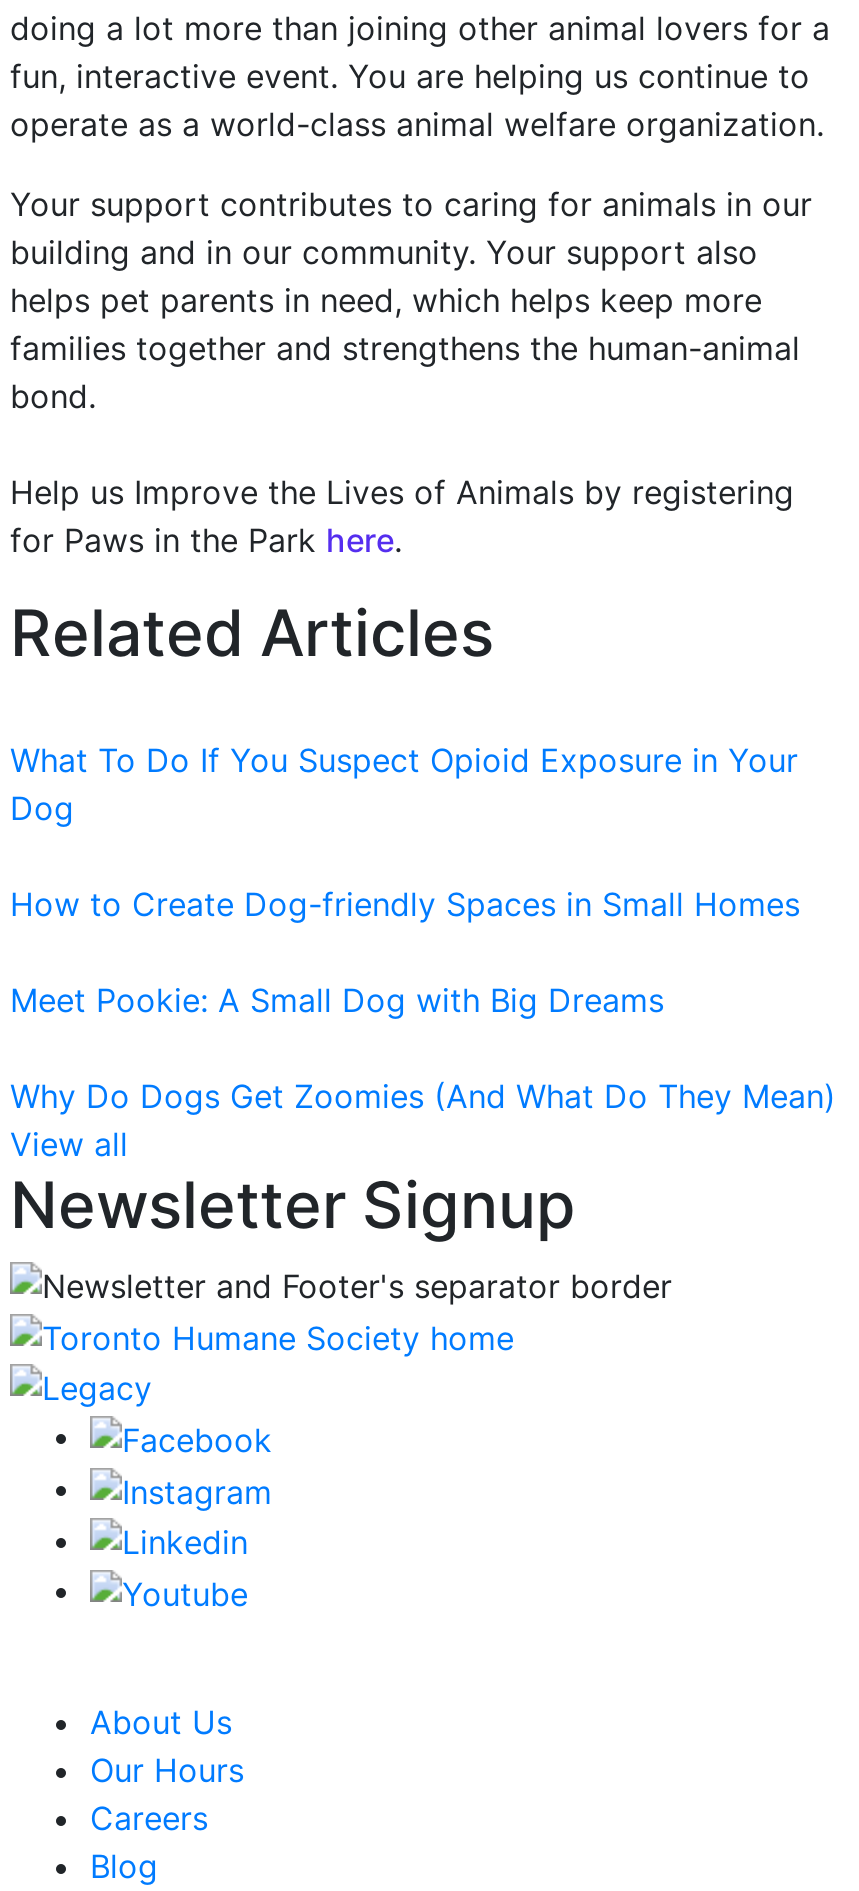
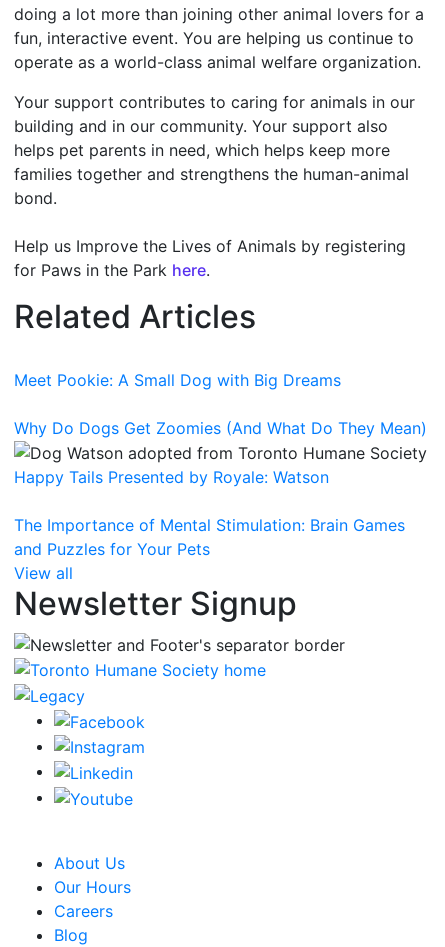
[10,739,800,923] What To Do If You Suspect Opioid Exposure in Your | Dog | How to Create Dog-friendly Spaces in Small Homes -> none
moved [10,979,836,1115] -> [14,369,427,437]: Meet Pookie: A Small Dog with Big Dreams | Why Do Dogs Get Zoomies (And What Do They Mean)
none -> [14,467,405,559] Happy Tails Presented by Royale: Watson | The Importance of Mental Stimulation: Brain Games | and Puzzles for Your Pets

